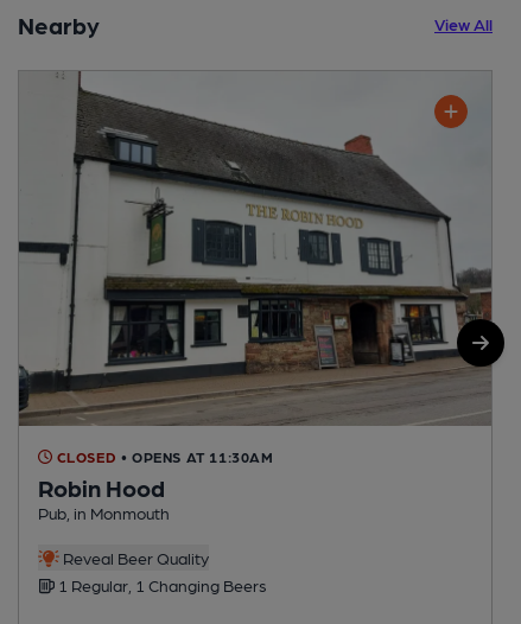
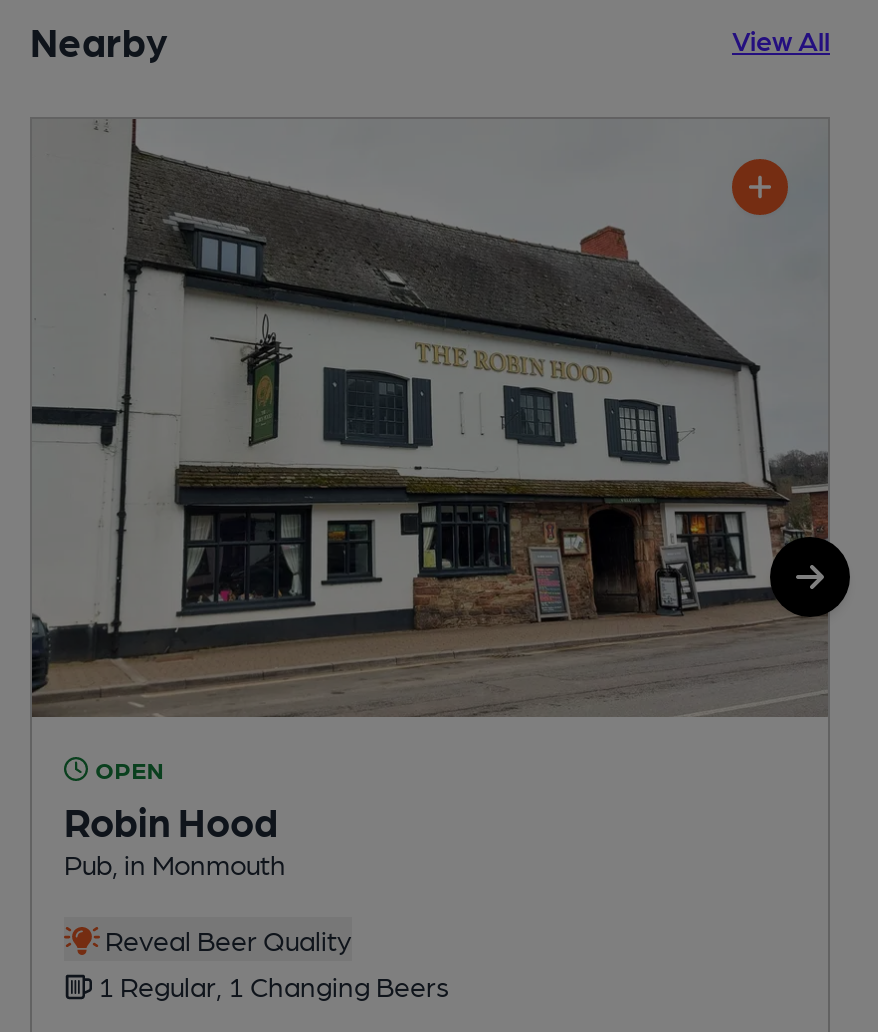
[52,448,274,465] CLOSED • OPENS AT 11:30AM -> [88,755,164,783] OPEN

